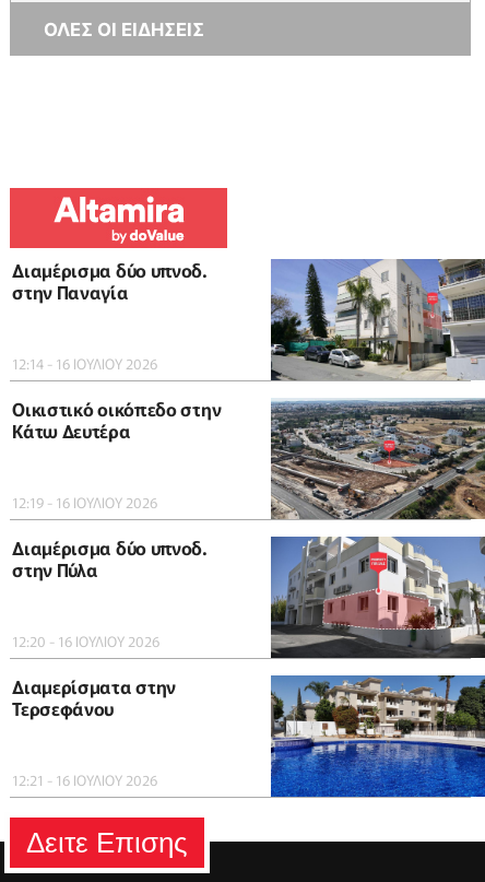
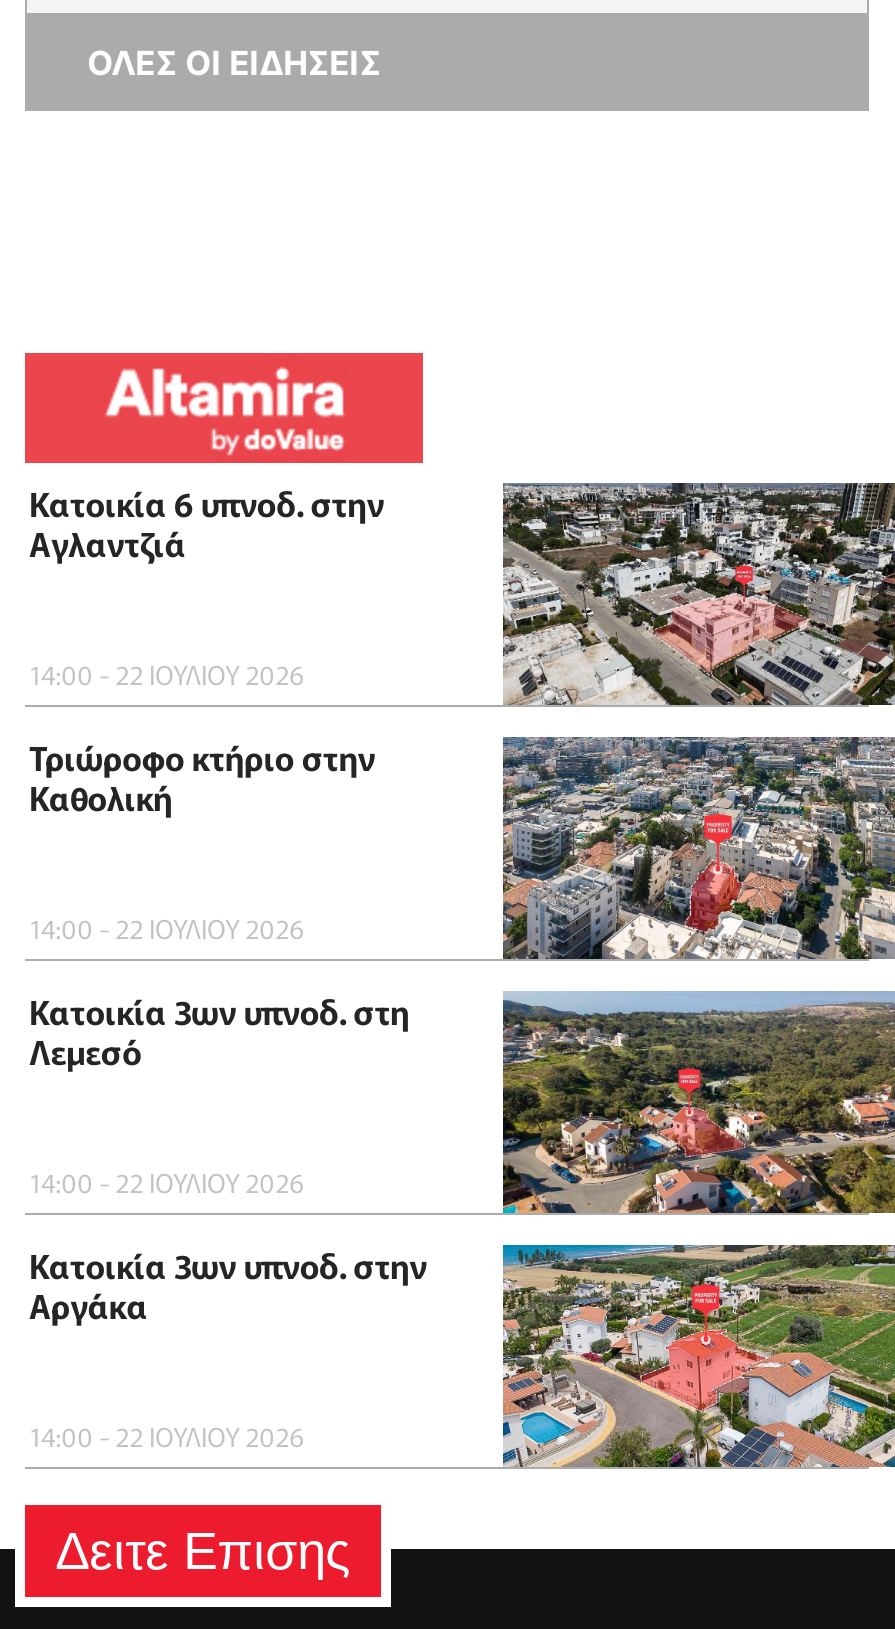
[12,257,206,305] Διαμέρισμα δύο υπνοδ. | στην Παναγία -> [29,479,384,567] Κατοικία 6 υπνοδ. στην | Αγλαντζιά
[270,258,482,381] [image] -> [501,481,889,707] [image]
[12,353,157,374] 12:14 - 16 ΙΟΥΛΙΟΥ 2026 -> [29,655,303,693] 14:00 - 22 ΙΟΥΛΙΟΥ 2026
[12,396,221,444] Οικιστικό οικόπεδο στην | Κάτω Δευτέρα -> [29,733,375,821] Τριώροφο κτήριο στην | Καθολική
[271,398,482,520] [image] -> [503,735,889,961] [image]
[12,492,157,513] 12:19 - 16 ΙΟΥΛΙΟΥ 2026 -> [29,909,303,947] 14:00 - 22 ΙΟΥΛΙΟΥ 2026
[12,534,206,583] Διαμέρισμα δύο υπνοδ. | στην Πύλα -> [29,987,409,1075] Κατοικία 3ων υπνοδ. στη | Λεμεσό
[270,537,482,659] [image] -> [501,991,889,1215] [image]
[12,631,160,651] 12:20 - 16 ΙΟΥΛΙΟΥ 2026 -> [29,1163,303,1201] 14:00 - 22 ΙΟΥΛΙΟΥ 2026
[12,673,176,721] Διαμερίσματα στην | Τερσεφάνου -> [29,1241,427,1329] Κατοικία 3ων υπνοδ. στην | Αργάκα
[270,674,482,798] [image] -> [501,1243,889,1469] [image]
[12,769,157,790] 12:21 - 16 ΙΟΥΛΙΟΥ 2026 -> [29,1417,303,1455] 14:00 - 22 ΙΟΥΛΙΟΥ 2026

